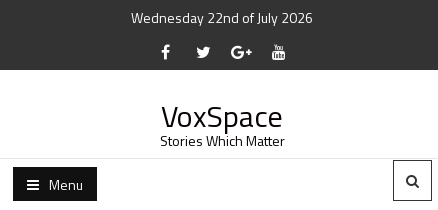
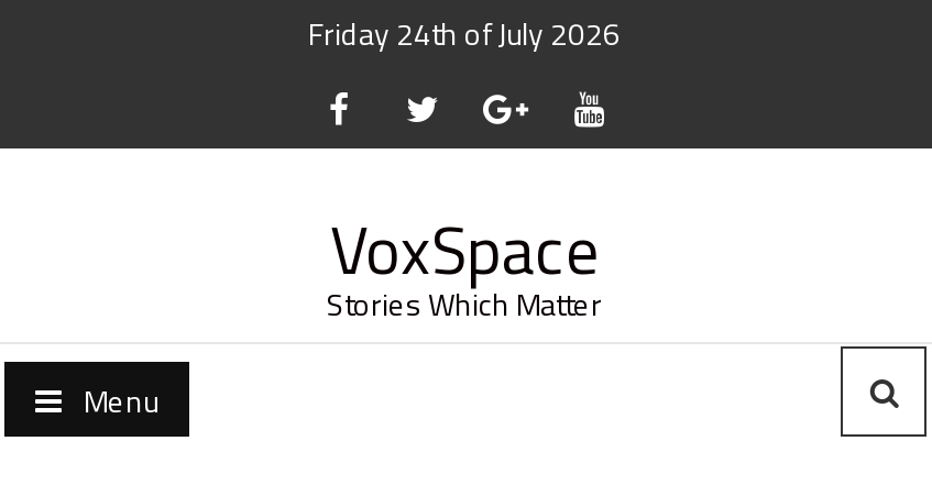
[131,7,313,28] Wednesday 22nd of July 2026 -> [308,10,621,56] Friday 24th of July 2026

